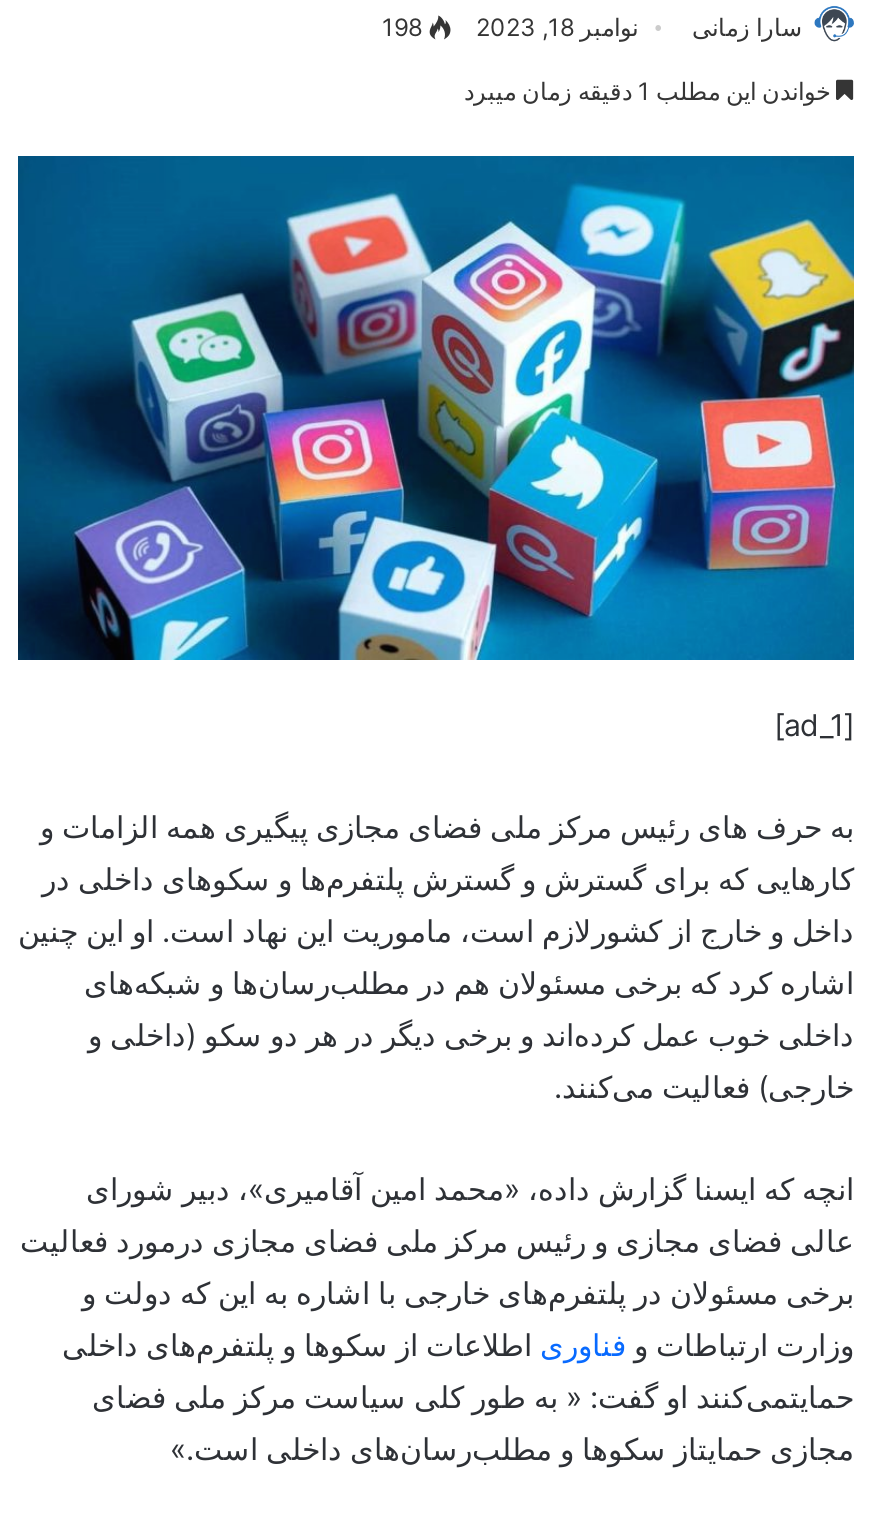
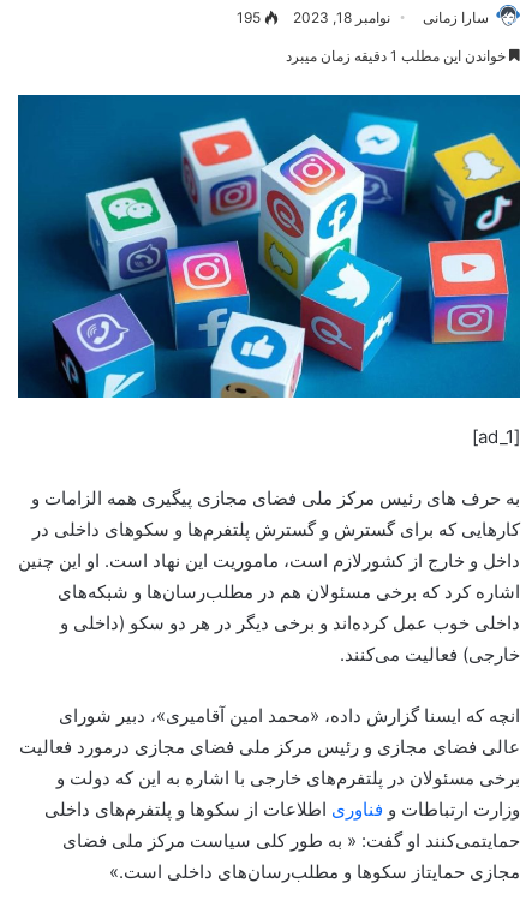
[382,12,422,42] 198 -> [237,8,261,26] 195

